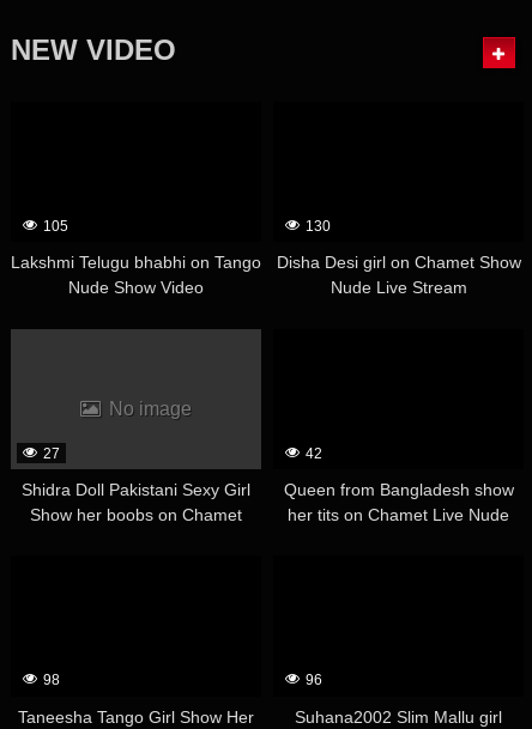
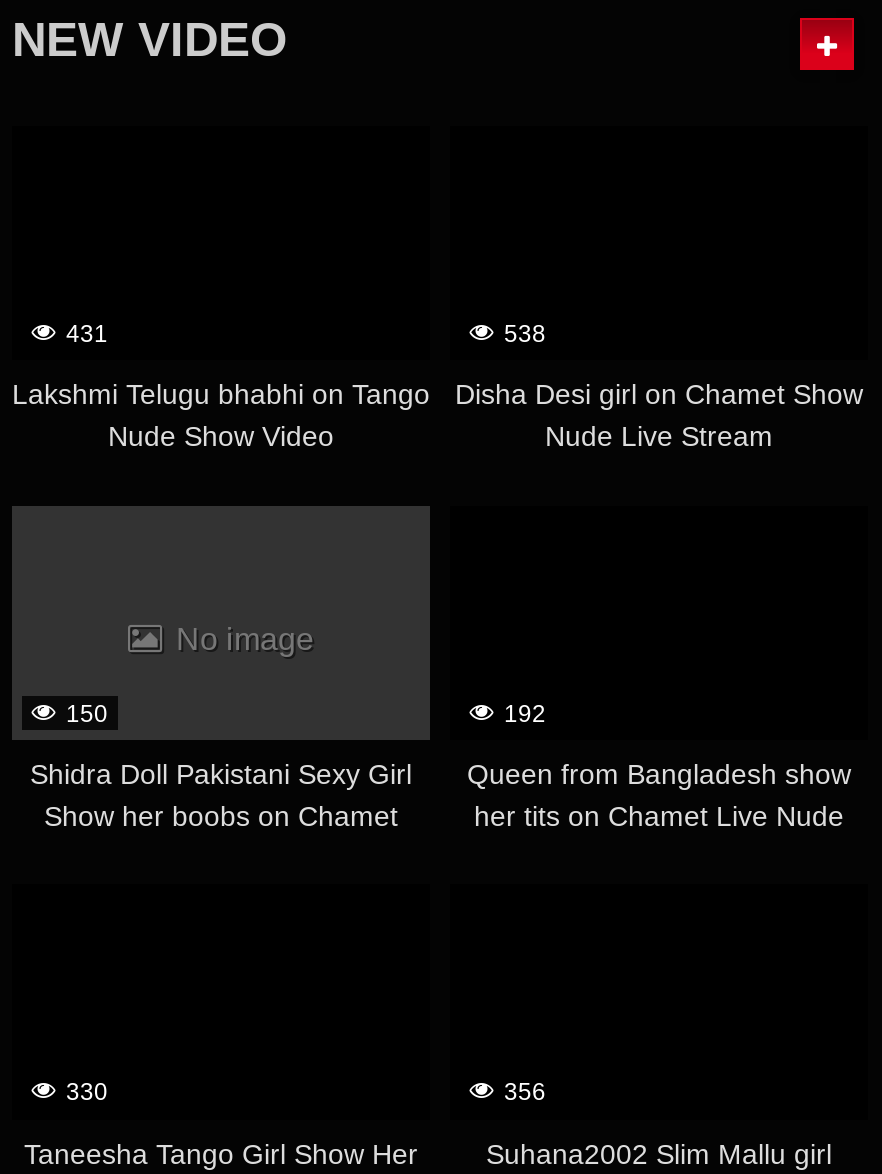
[40,218,68,235] 105 -> [60,320,108,348] 431
[302,218,331,235] 130 -> [498,320,546,348] 538
[40,445,60,462] 27 -> [60,700,108,728] 150
[302,445,322,462] 42 -> [498,700,546,728] 192
[40,672,60,689] 98 -> [60,1079,108,1107] 330
[302,672,322,689] 96 -> [498,1079,546,1107] 356

